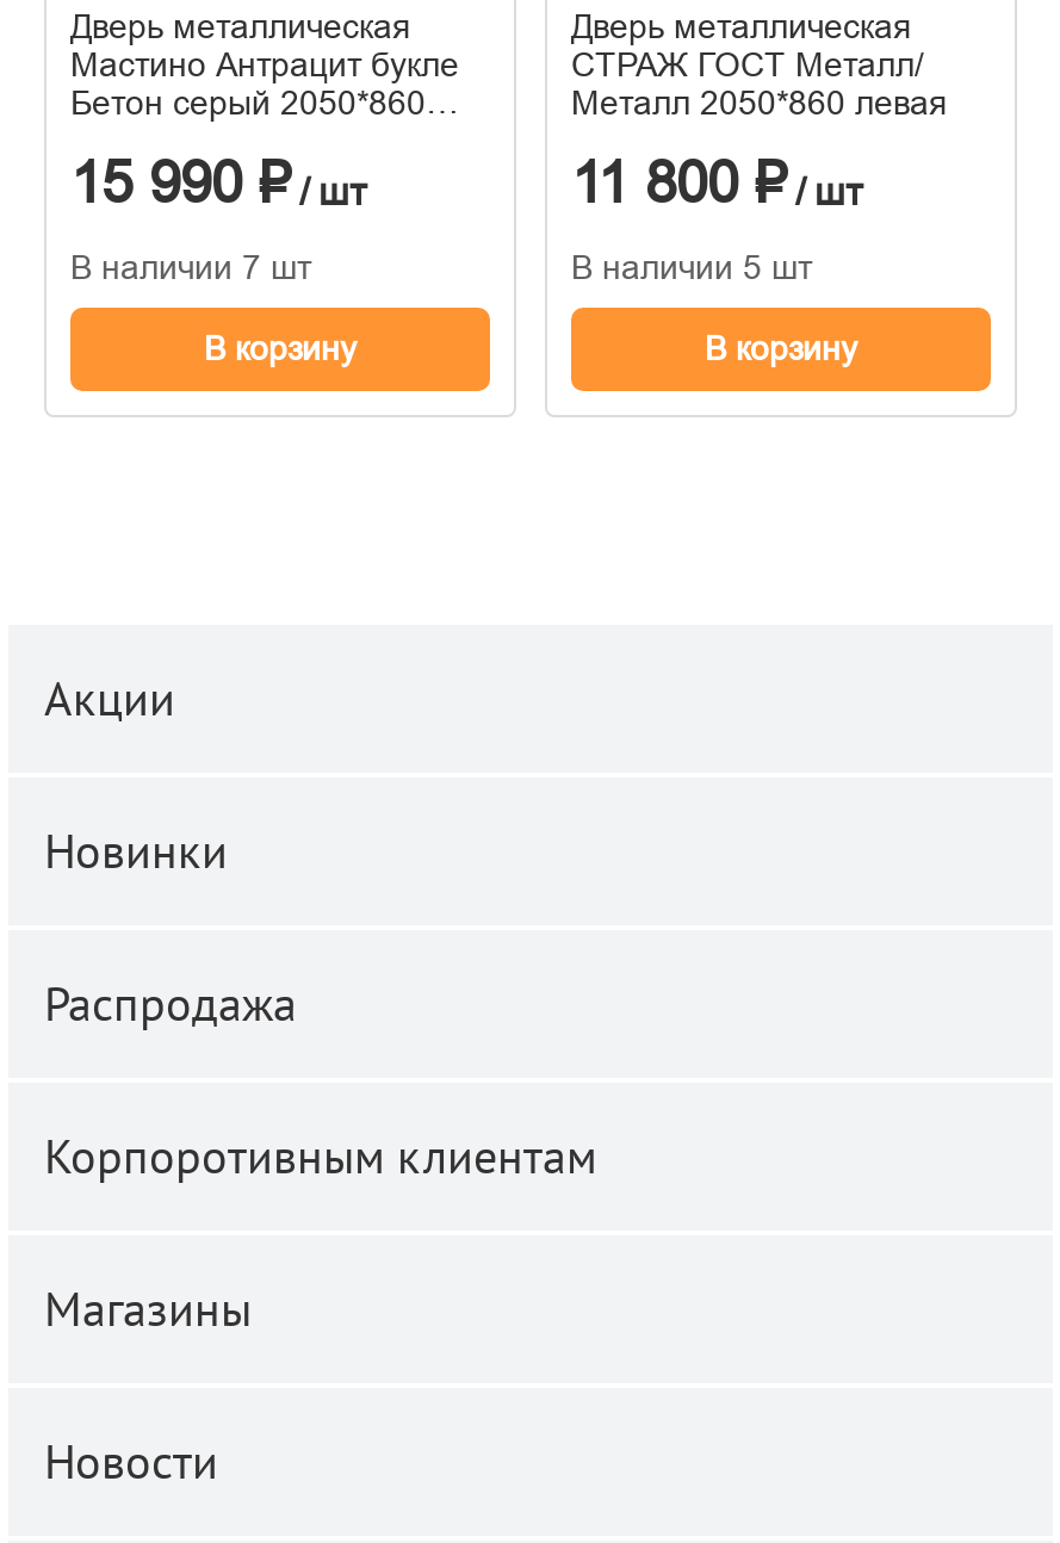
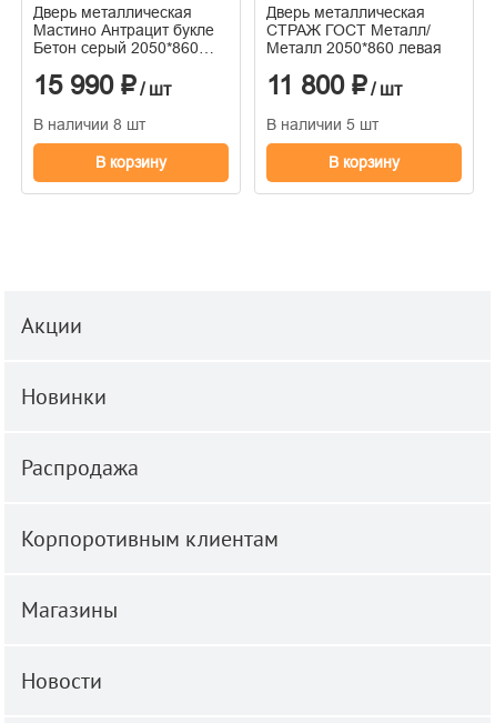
[70,247,311,285] В наличии 7 шт -> [33,115,145,133] В наличии 8 шт

